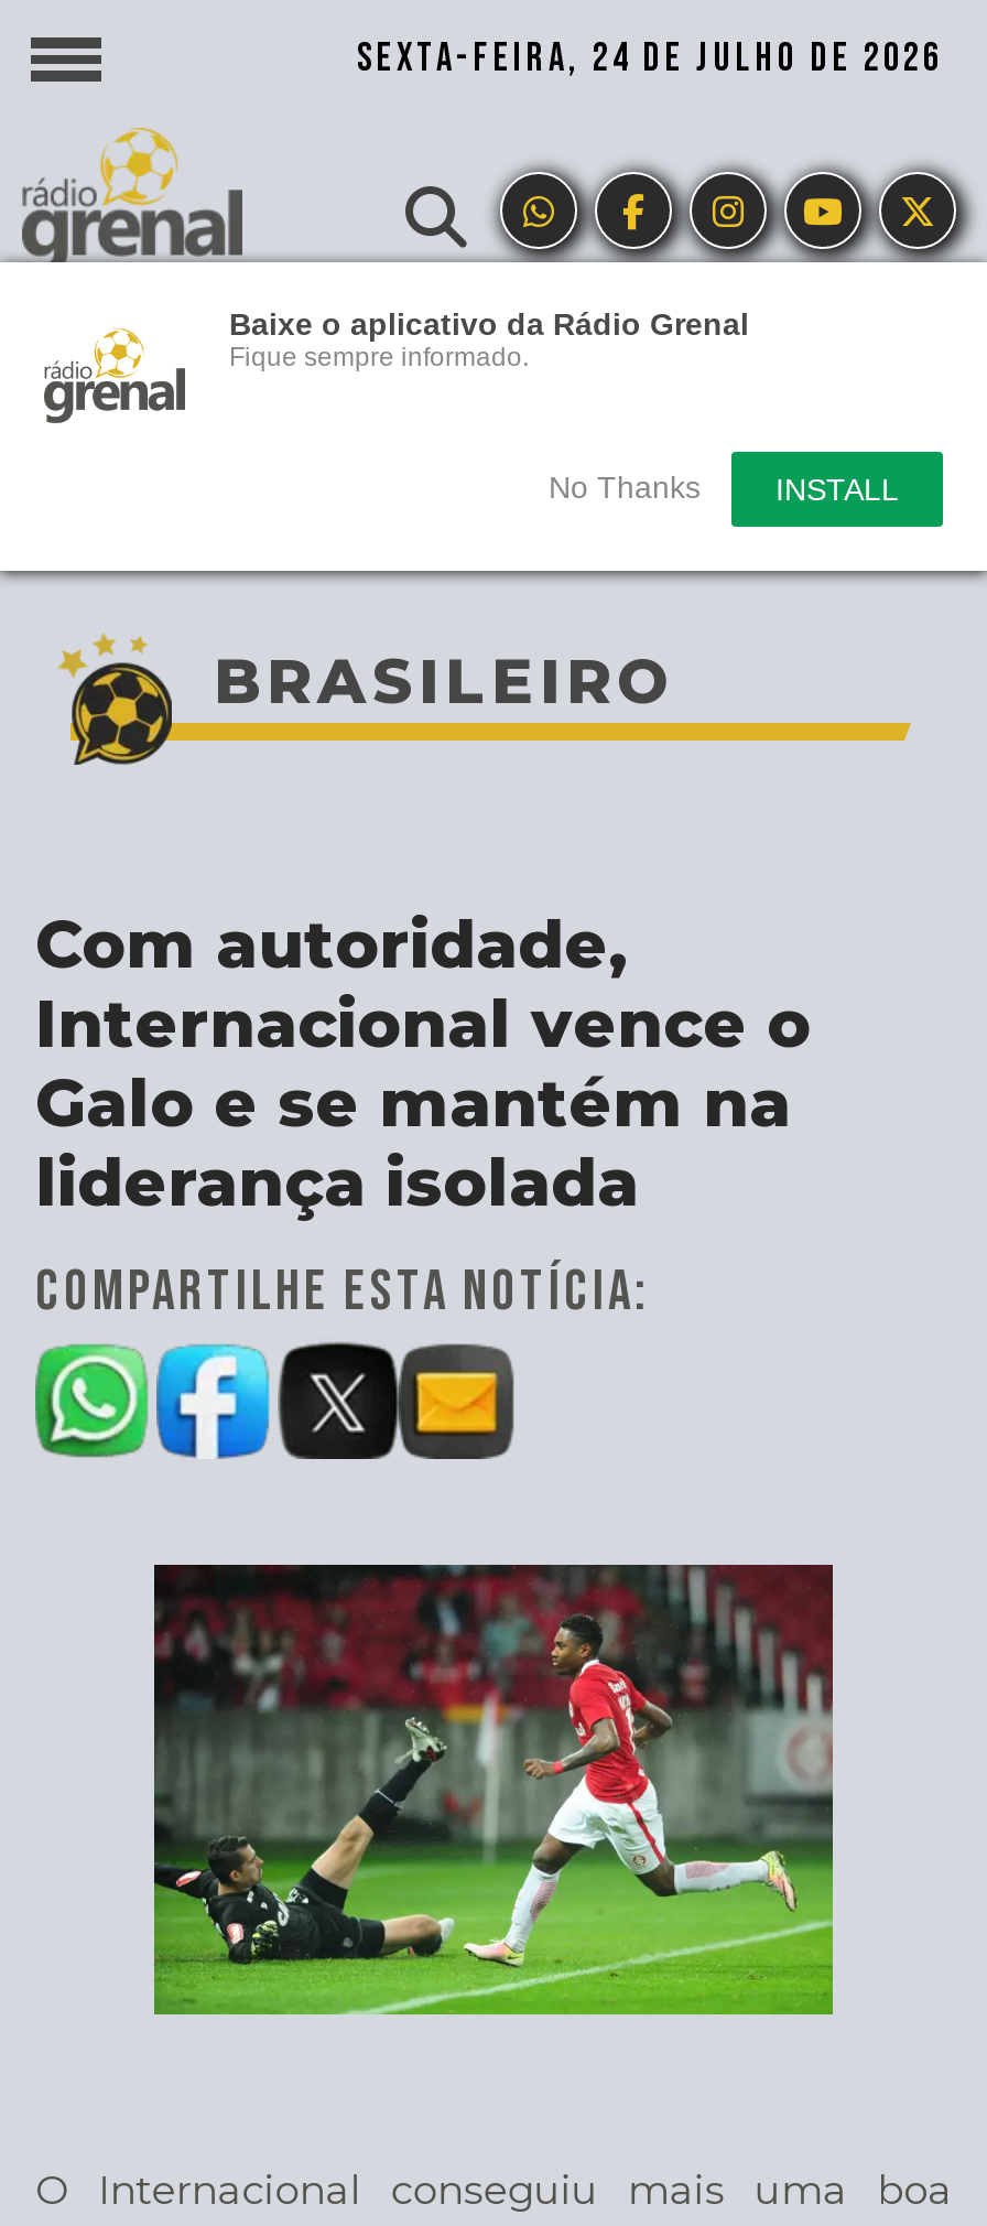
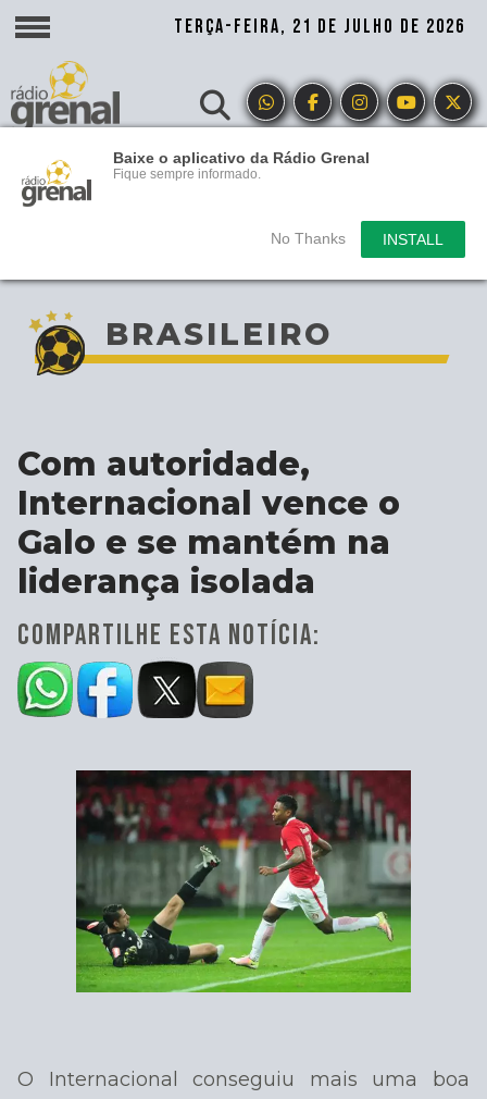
[357,35,943,82] SEXTA-FEIRA, 24 DE JULHO DE 2026 -> [174,15,465,38] TERÇA-FEIRA, 21 DE JULHO DE 2026

